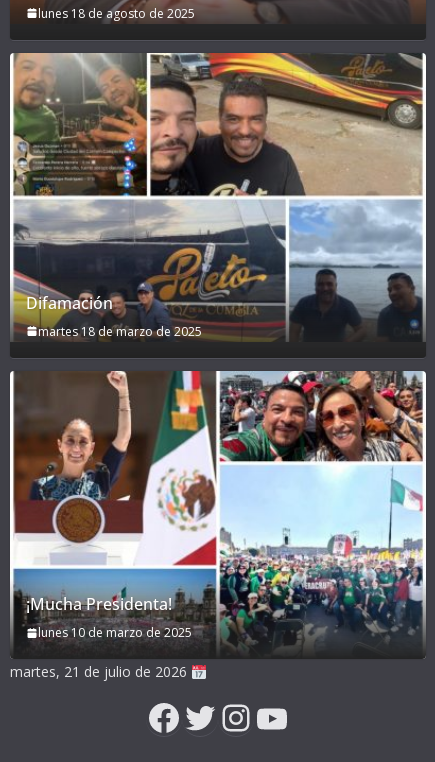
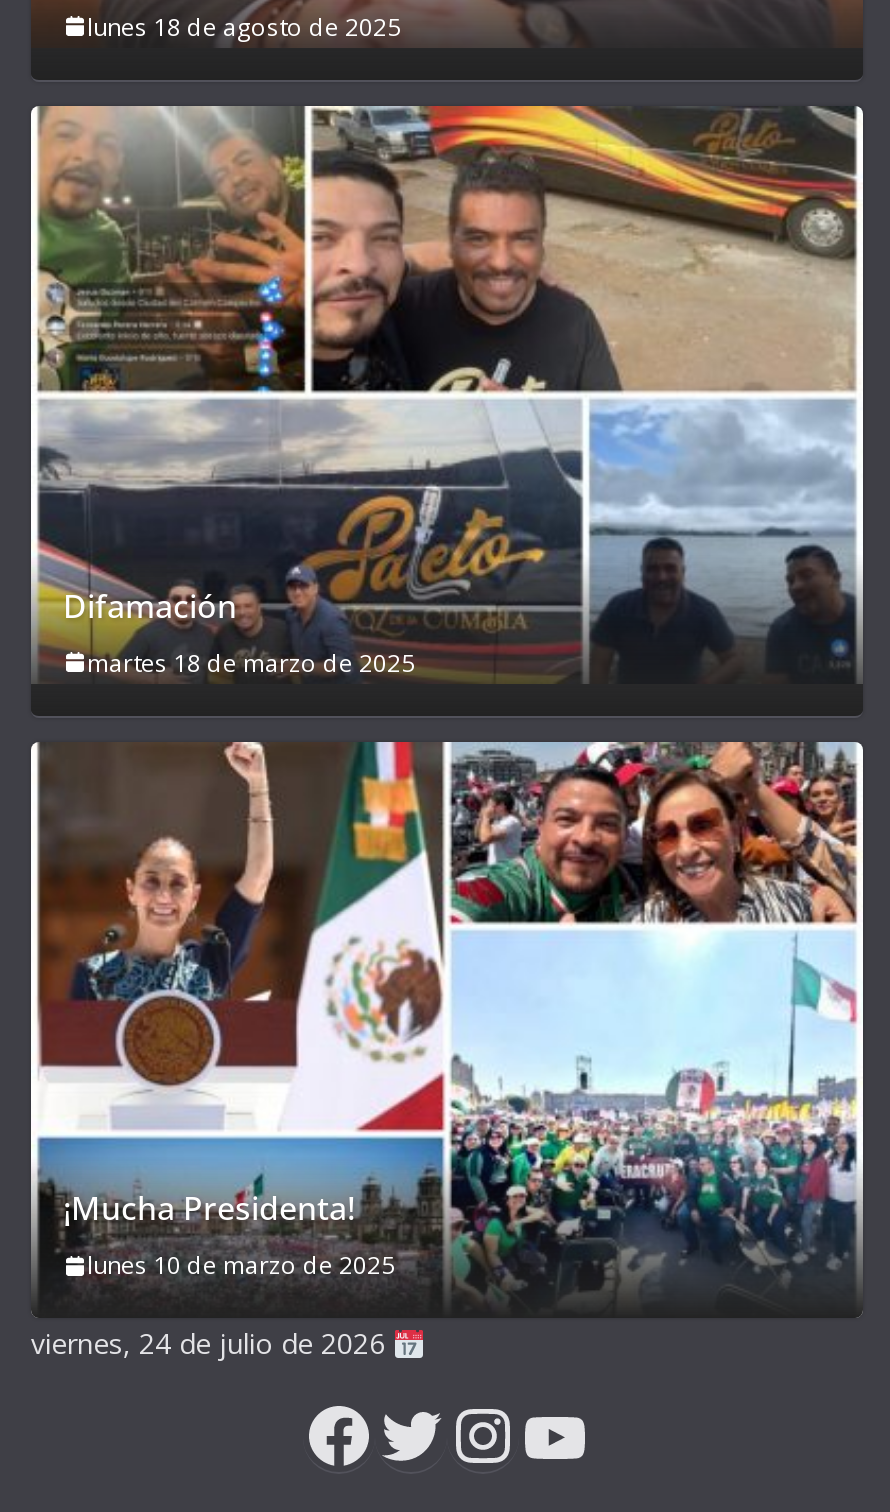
[10,662,187,681] martes, 21 de julio de 2026 -> [31,1324,385,1362] viernes, 24 de julio de 2026

